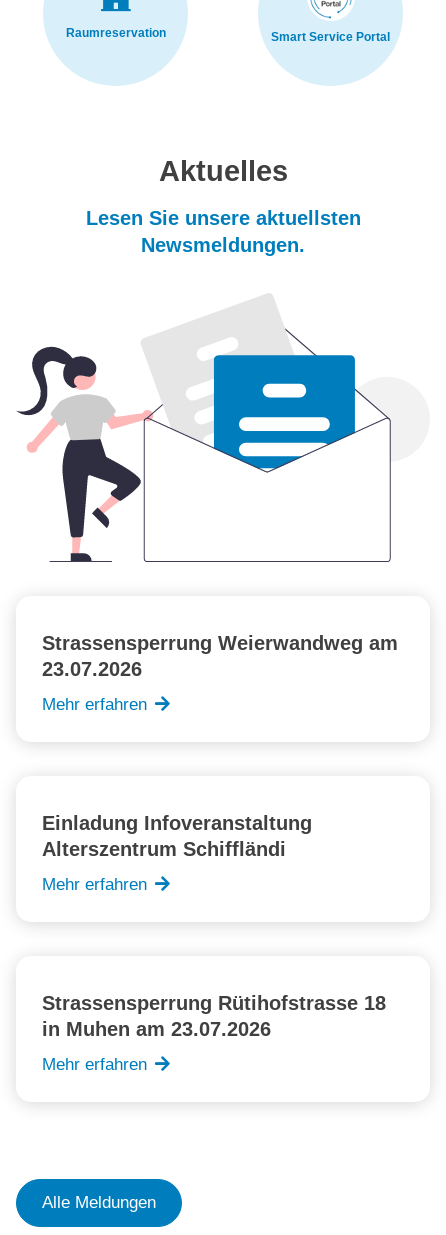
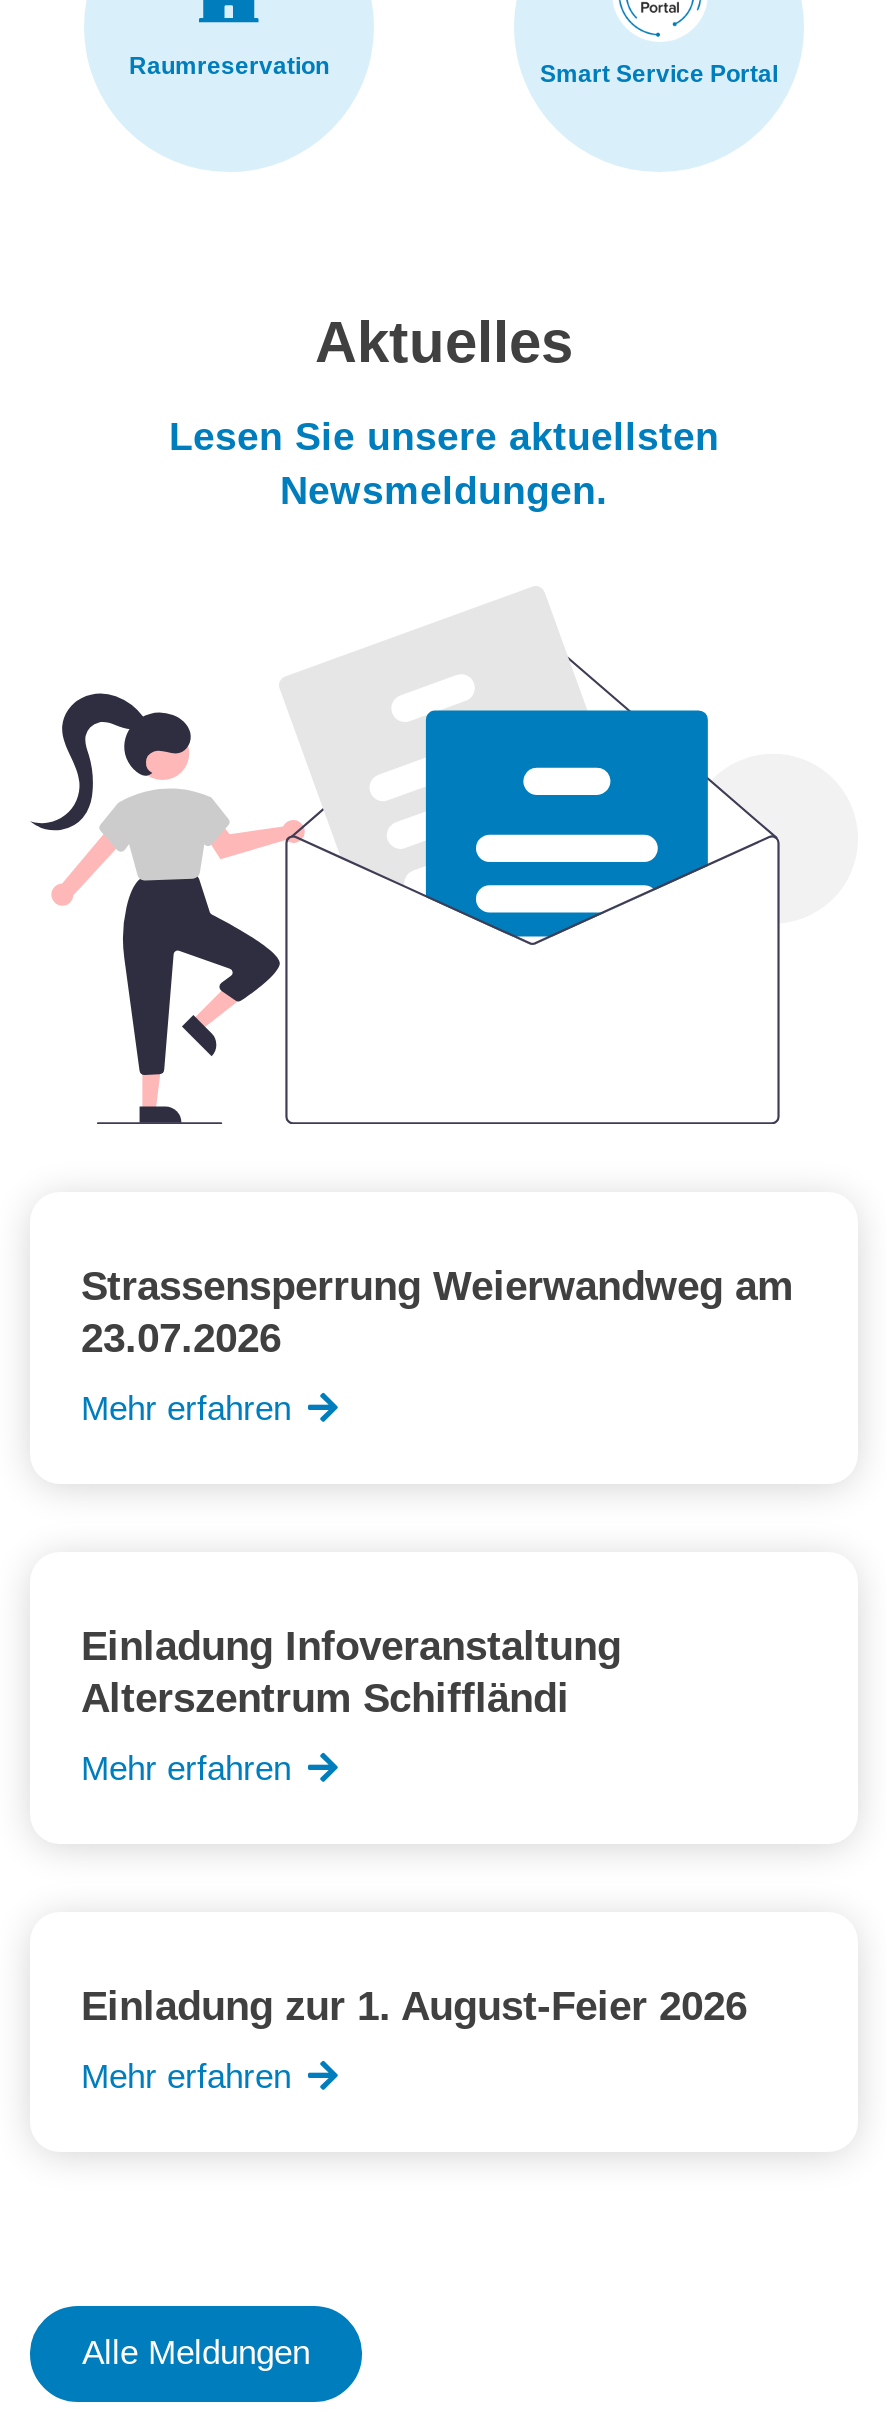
[41,992,385,1040] Strassensperrung Rütihofstrasse 18 | in Muhen am 23.07.2026 -> [81,1984,747,2028] Einladung zur 1. August-Feier 2026

